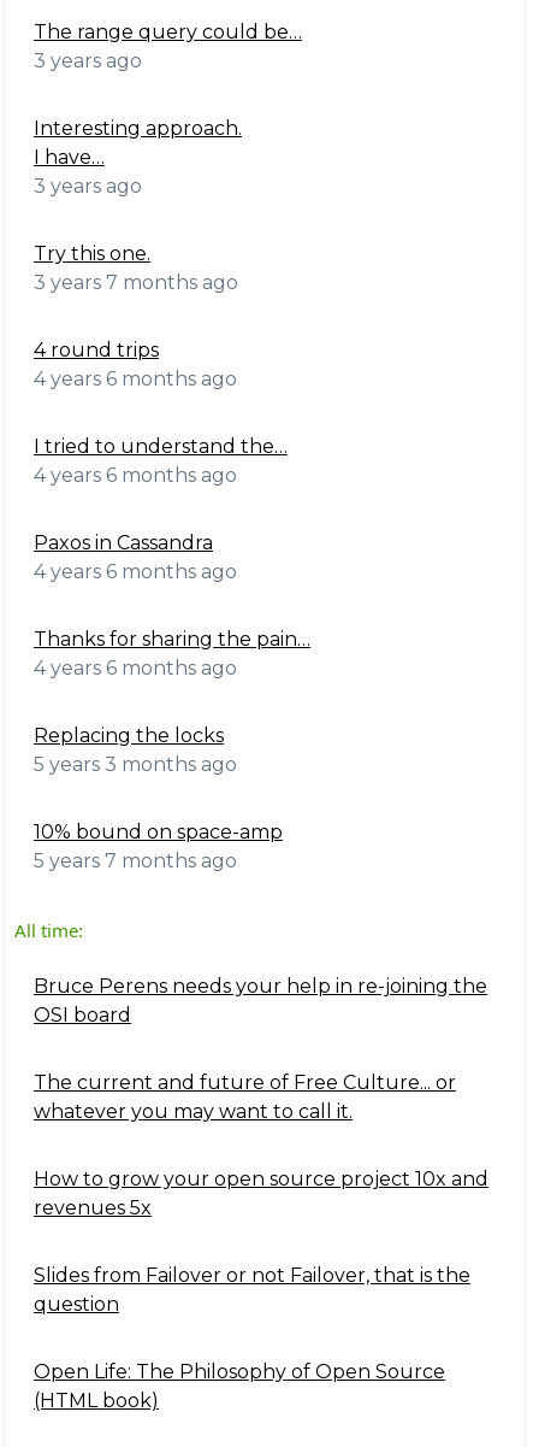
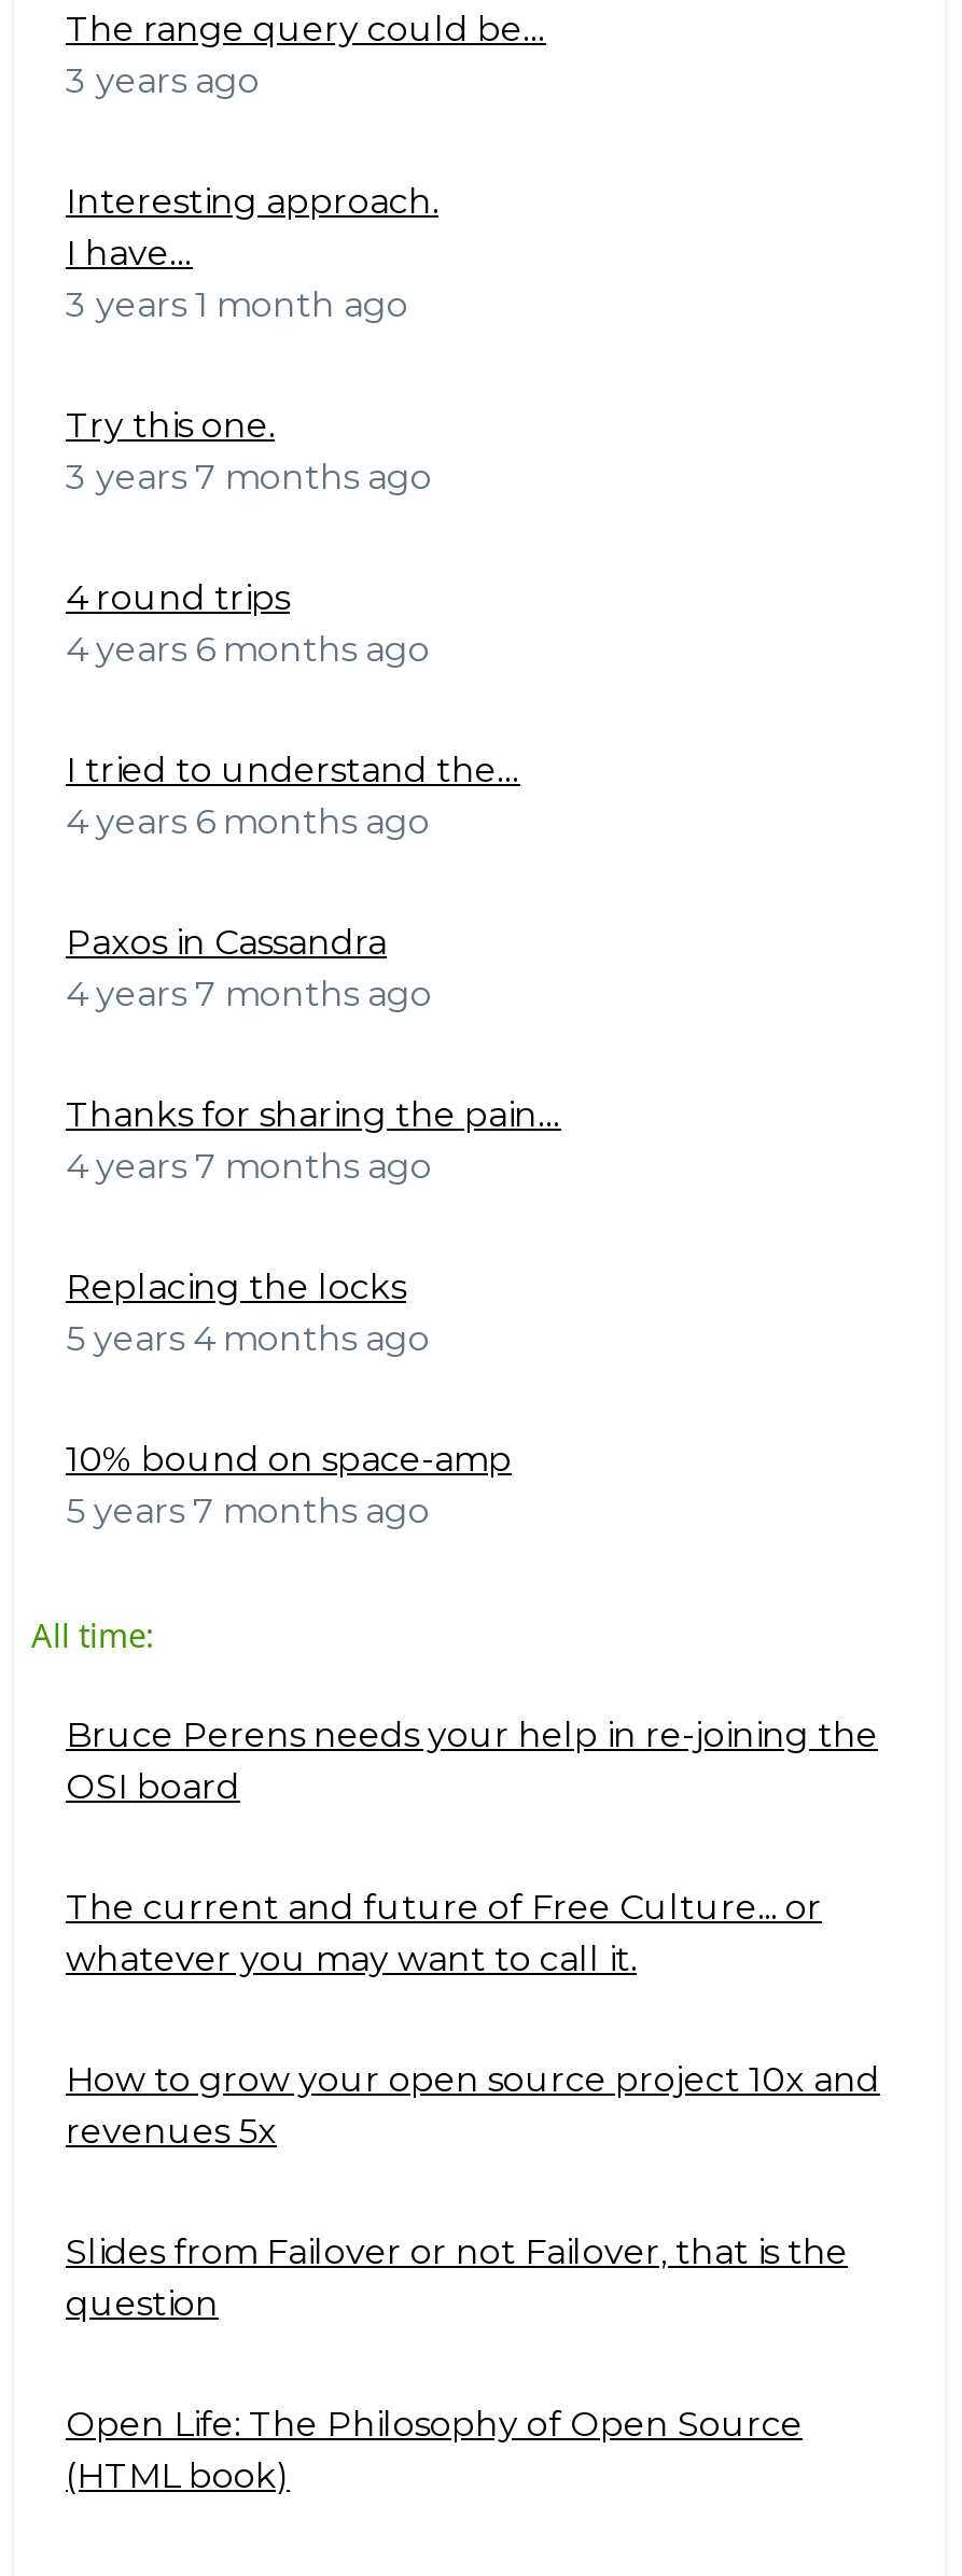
[34,175,142,198] 3 years ago -> [66,285,408,326] 3 years 1 month ago
[34,561,237,584] 4 years 6 months ago -> [66,974,432,1015] 4 years 7 months ago
[34,657,237,680] 4 years 6 months ago -> [66,1147,432,1188] 4 years 7 months ago
[34,754,237,776] 5 years 3 months ago -> [66,1319,430,1360] 5 years 4 months ago

